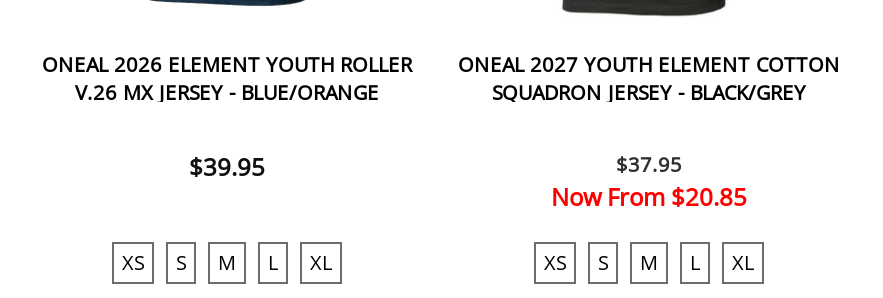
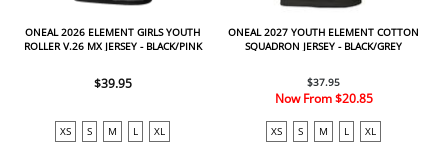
[42,51,412,107] ONEAL 2026 ELEMENT YOUTH ROLLER | V.26 MX JERSEY - BLUE/ORANGE -> [23,25,201,53] ONEAL 2026 ELEMENT GIRLS YOUTH | ROLLER V.26 MX JERSEY - BLACK/PINK

